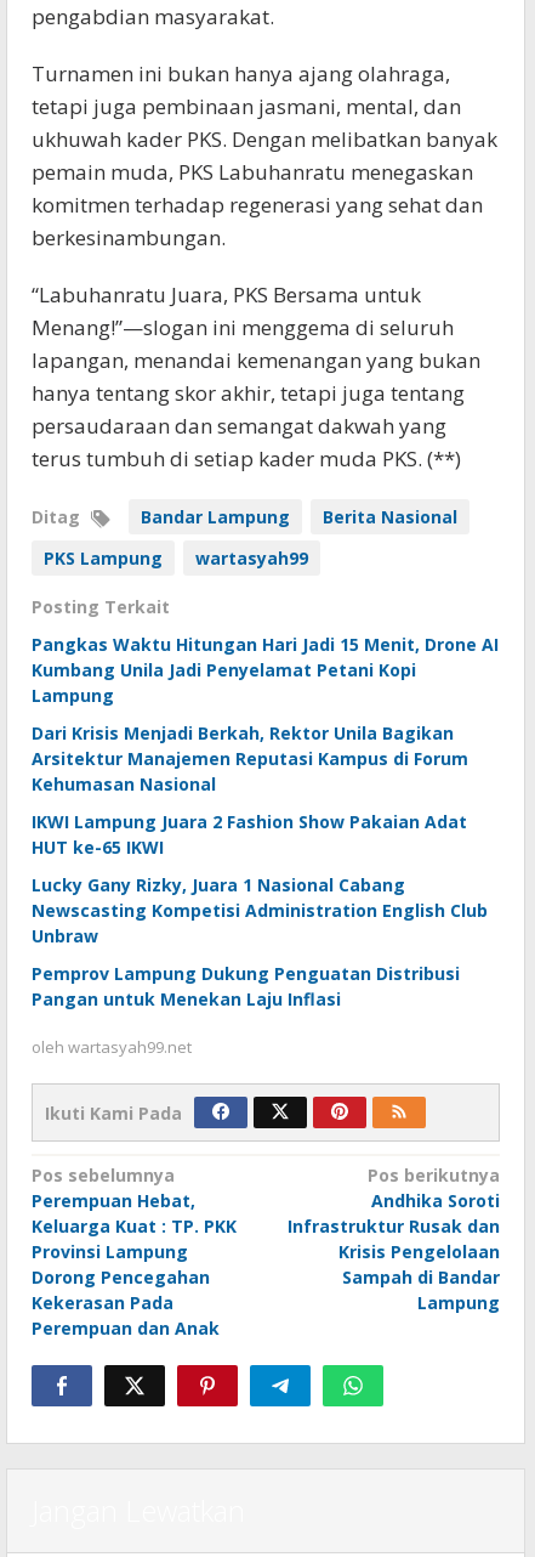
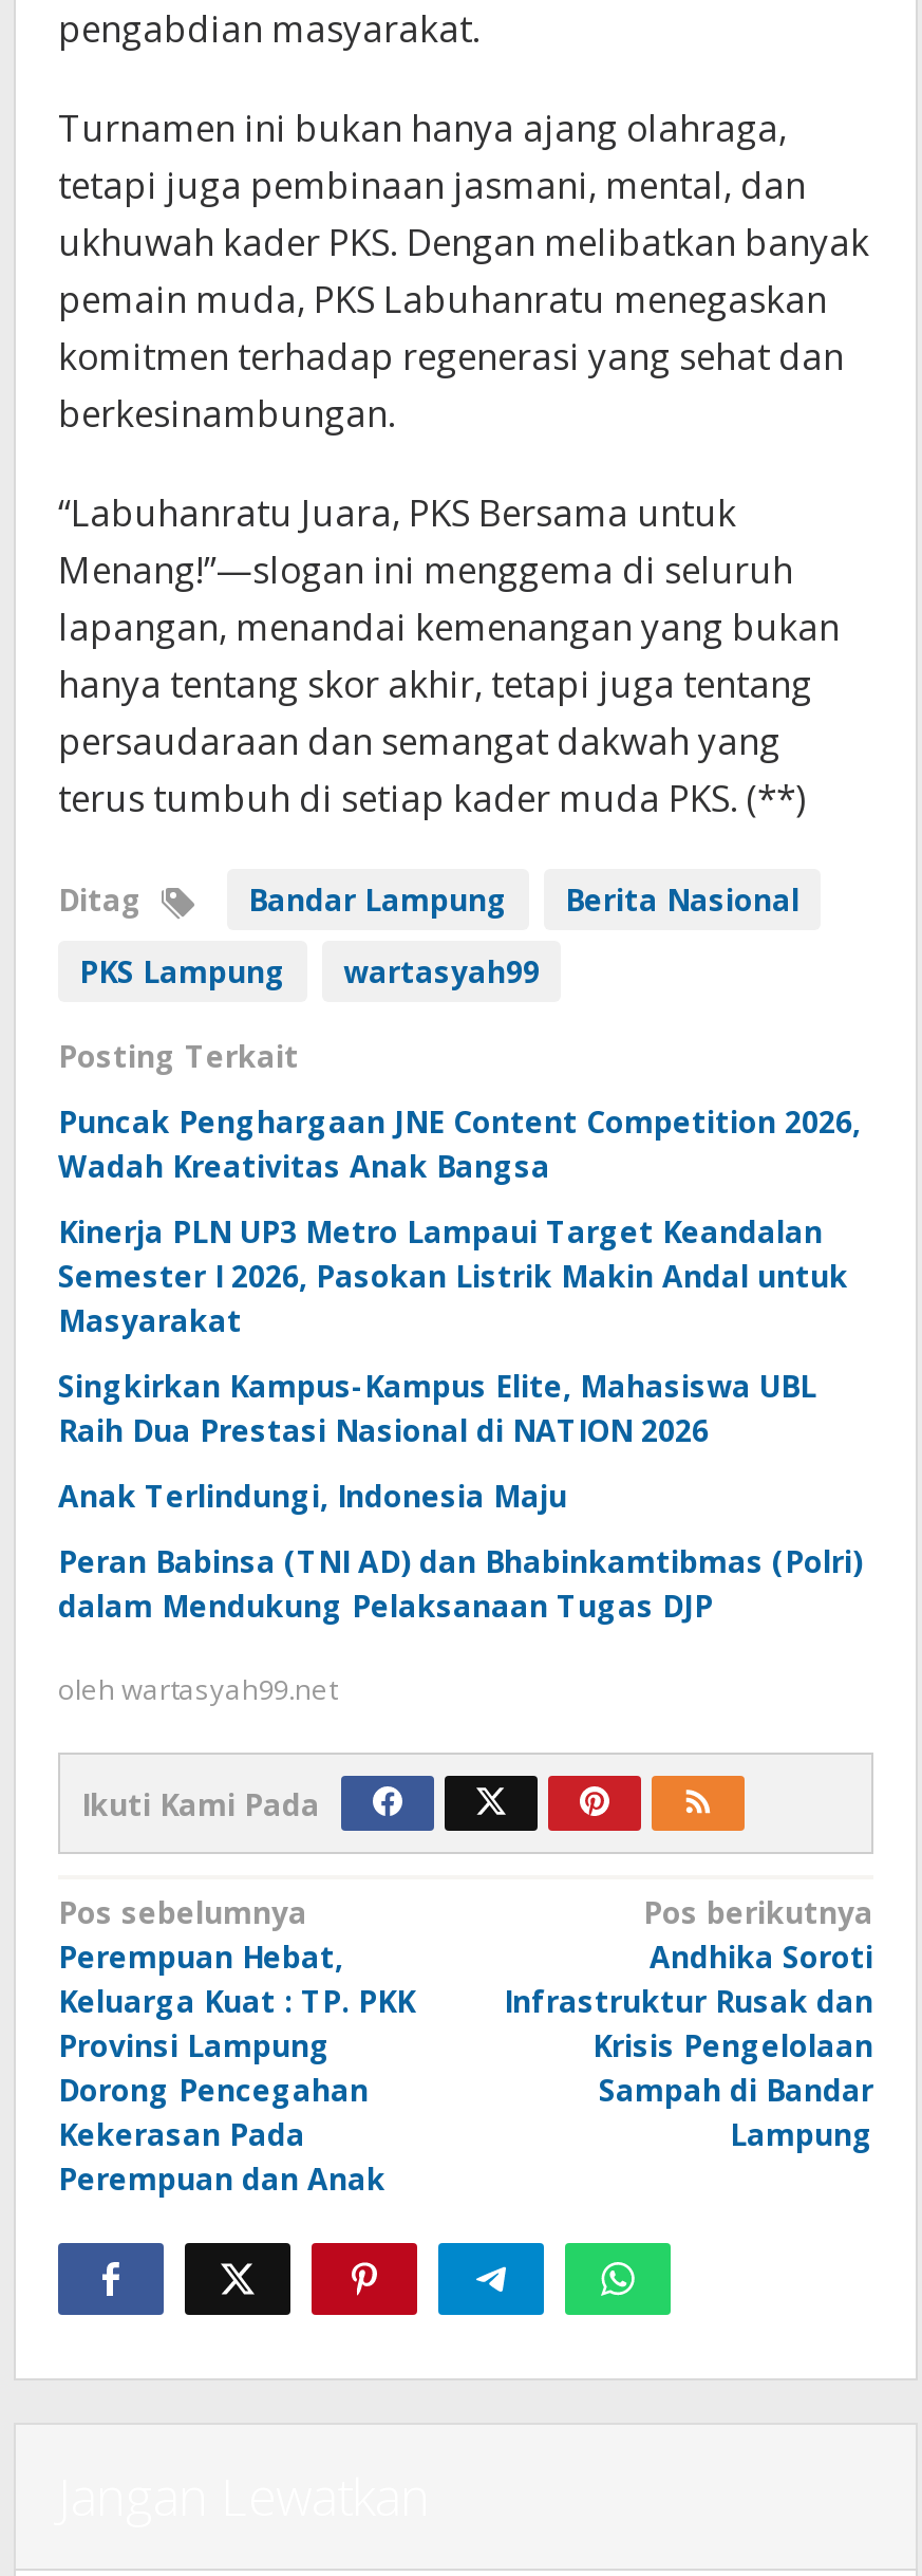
[32,633,499,707] Pangkas Waktu Hitungan Hari Jadi 15 Menit, Drone AI | Kumbang Unila Jadi Penyelamat Petani Kopi | Lampung -> [58,1101,861,1186] Puncak Penghargaan JNE Content Competition 2026, | Wadah Kreativitas Anak Bangsa
[32,721,468,795] Dari Krisis Menjadi Berkah, Rektor Unila Bagikan | Arsitektur Manajemen Reputasi Kampus di Forum | Kehumasan Nasional -> [58,1211,848,1340] Kinerja PLN UP3 Metro Lampaui Target Keandalan | Semester I 2026, Pasokan Listrik Makin Andal untuk | Masyarakat
[32,810,467,858] IKWI Lampung Juara 2 Fashion Show Pakaian Adat | HUT ke-65 IKWI -> [58,1365,816,1450] Singkirkan Kampus-Kampus Elite, Mahasiswa UBL | Raih Dua Prestasi Nasional di NATION 2026
[32,873,488,947] Lucky Gany Rizky, Juara 1 Nasional Cabang | Newscasting Kompetisi Administration English Club | Unbraw -> [58,1475,567,1515] Anak Terlindungi, Indonesia Maju
[32,962,460,1010] Pemprov Lampung Dukung Penguatan Distribusi | Pangan untuk Menekan Laju Inflasi -> [58,1541,863,1625] Peran Babinsa (TNI AD) dan Bhabinkamtibmas (Polri) | dalam Mendukung Pelaksanaan Tugas DJP

